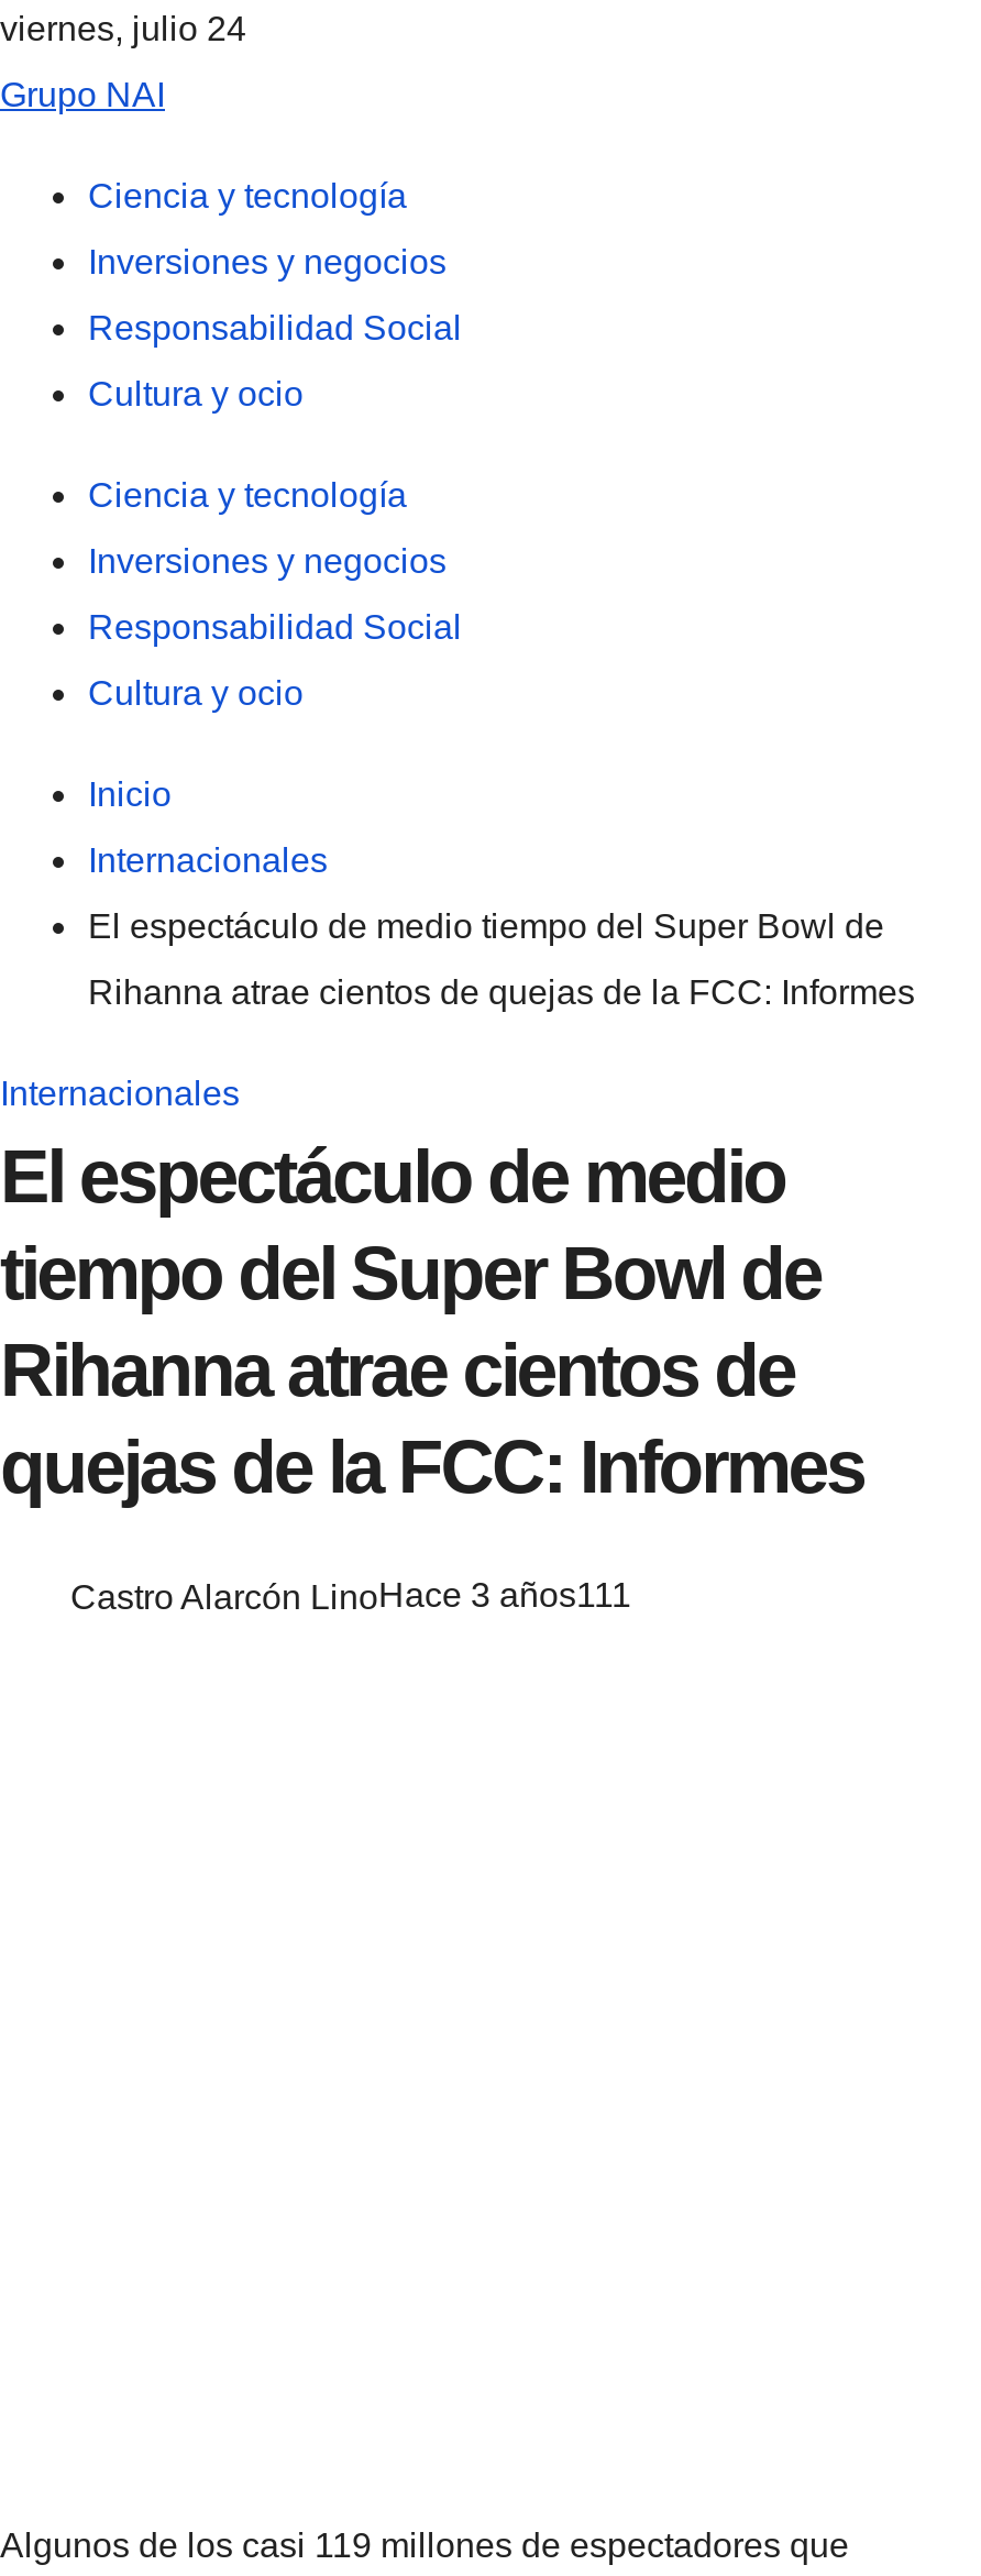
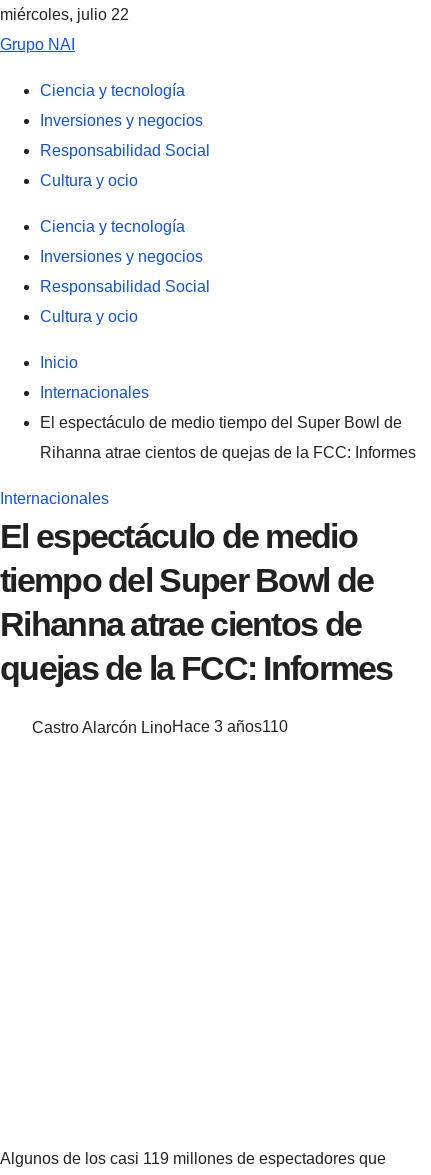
[0,10,246,47] viernes, julio 24 -> [0,6,129,23] miércoles, julio 22
[70,1577,631,1615] Castro Alarcón LinoHace 3 años111 -> [32,719,288,736] Castro Alarcón LinoHace 3 años110

